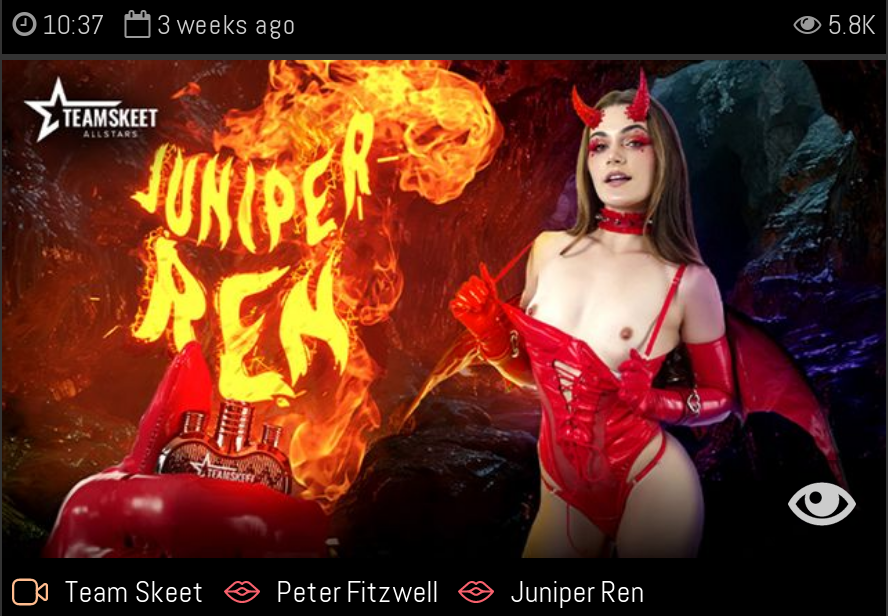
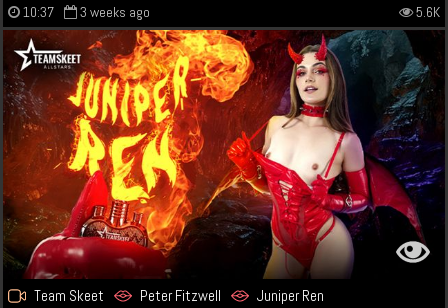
[828,7,876,43] 5.8K -> [416,3,440,21] 5.6K

